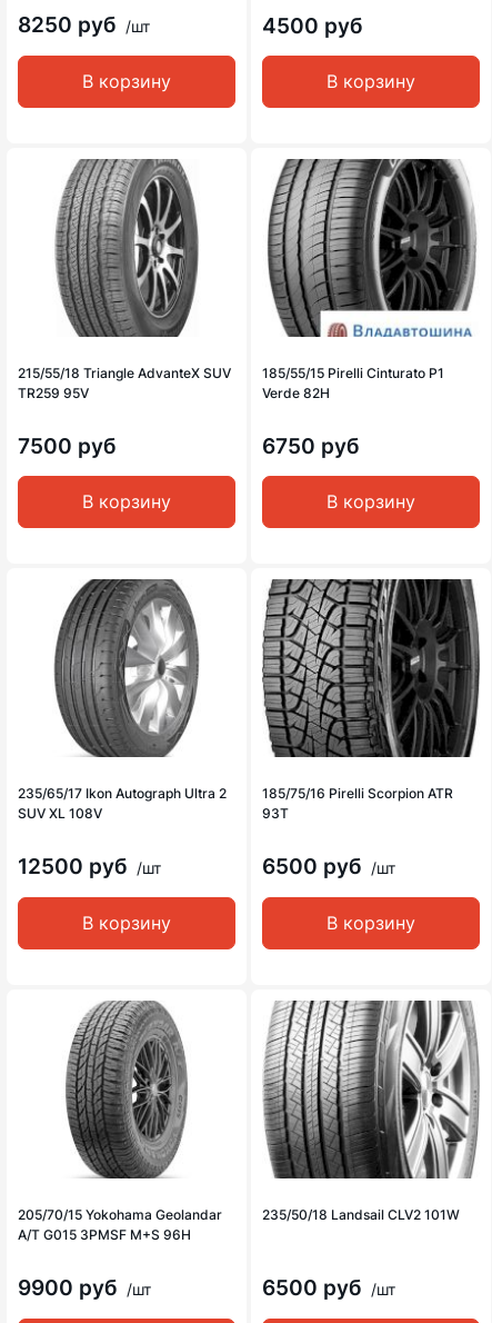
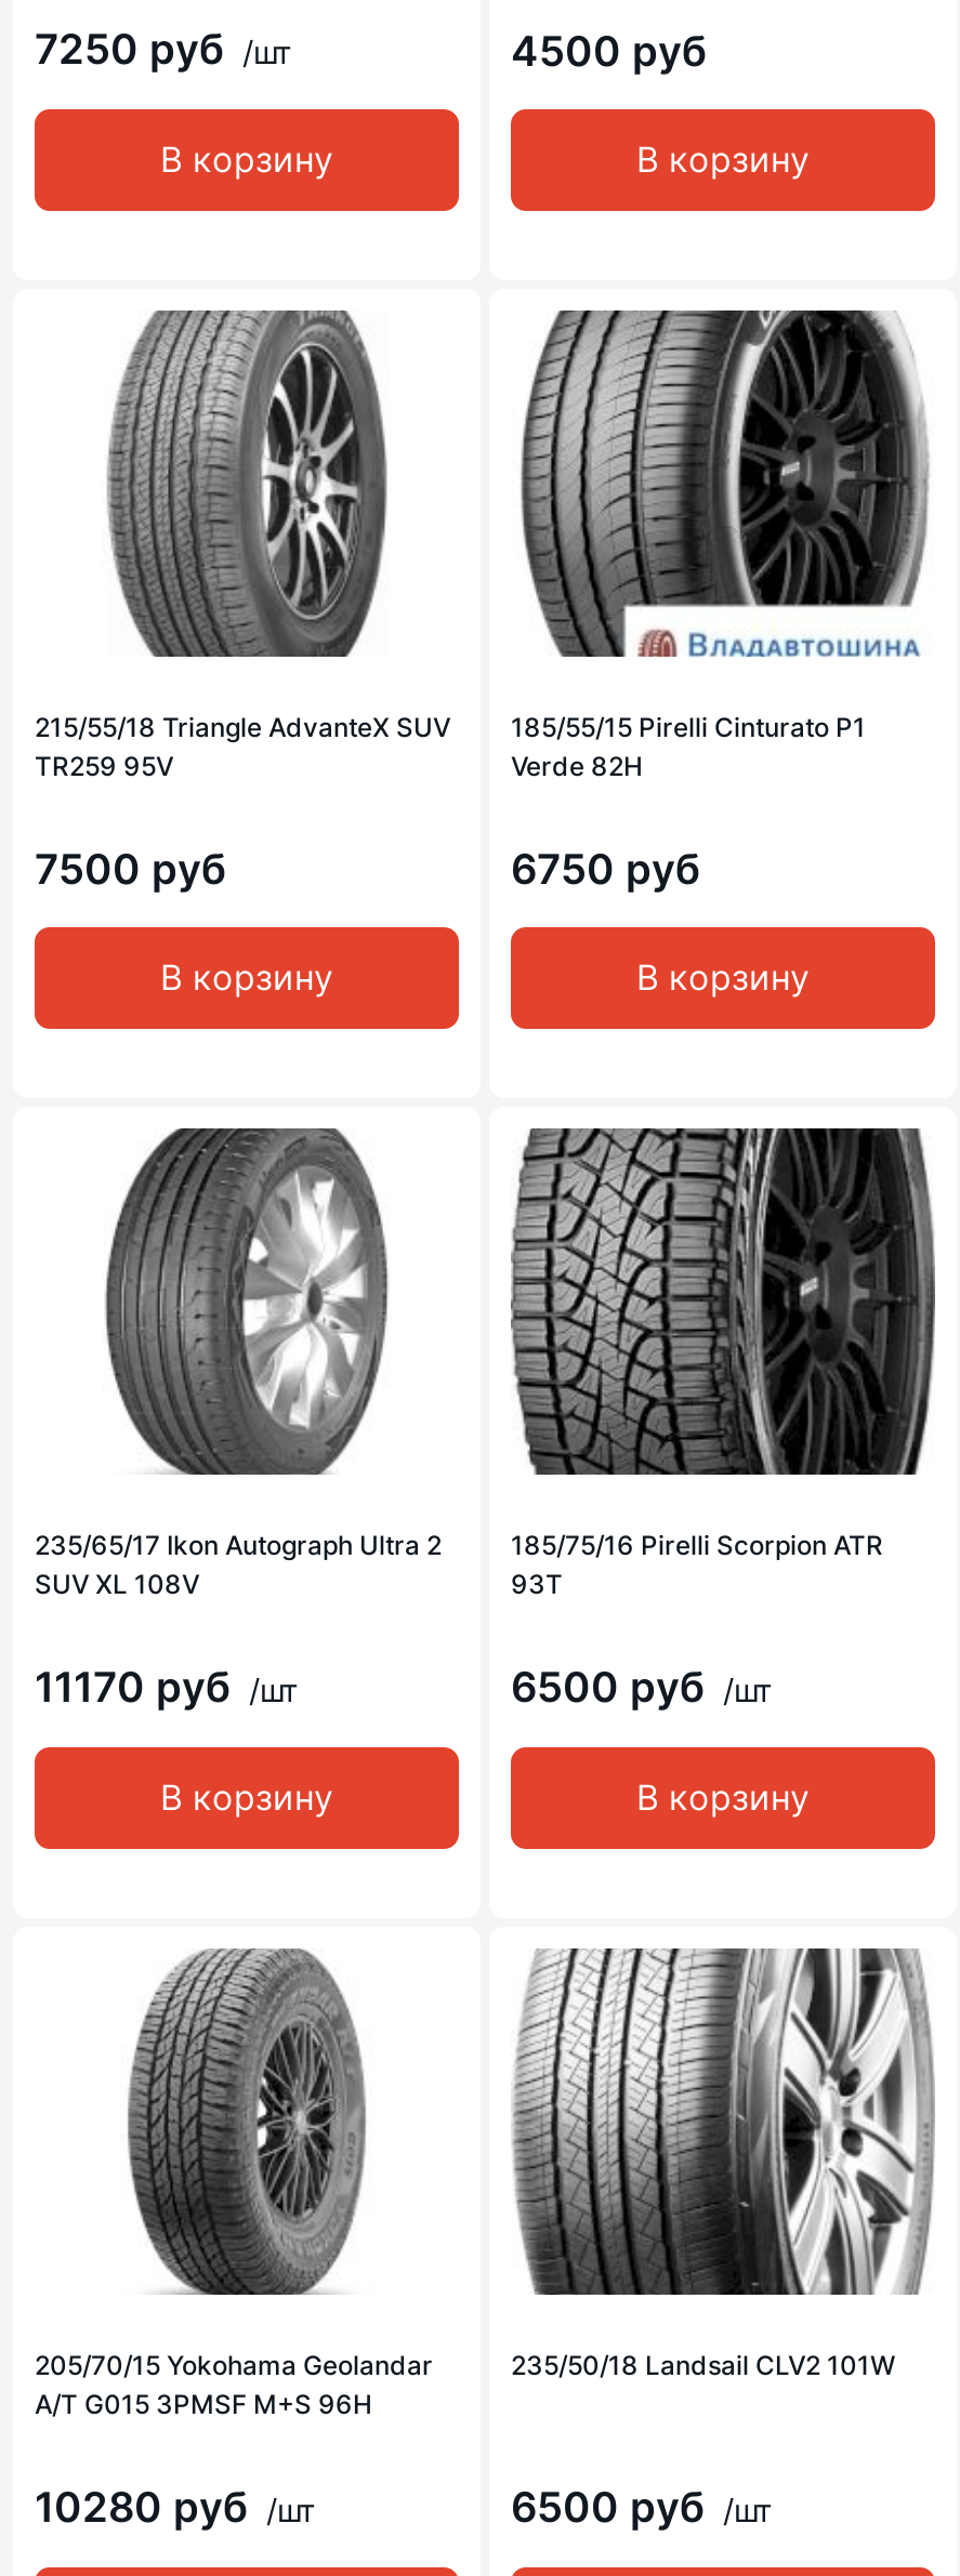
[18,12,150,38] 8250 руб /шт -> [35,25,290,75] 7250 руб /шт
[18,854,161,879] 12500 руб /шт -> [35,1663,297,1713] 11170 руб /шт
[18,1275,151,1301] 9900 руб /шт -> [35,2483,314,2533] 10280 руб /шт

